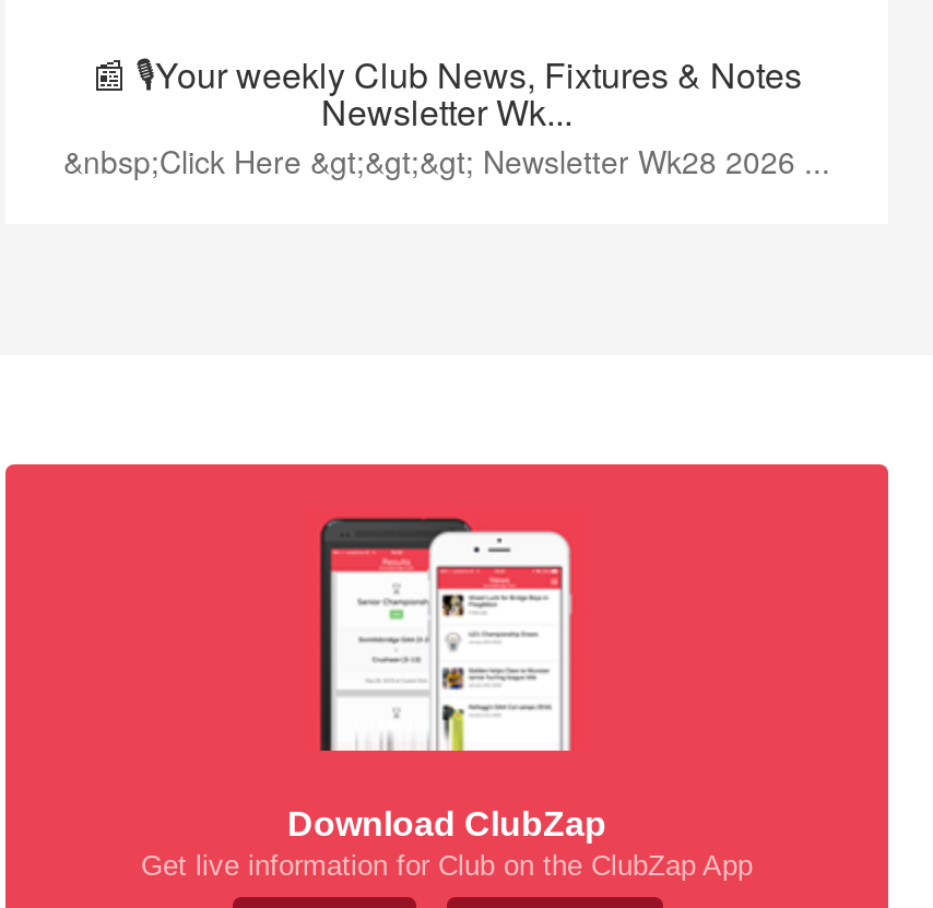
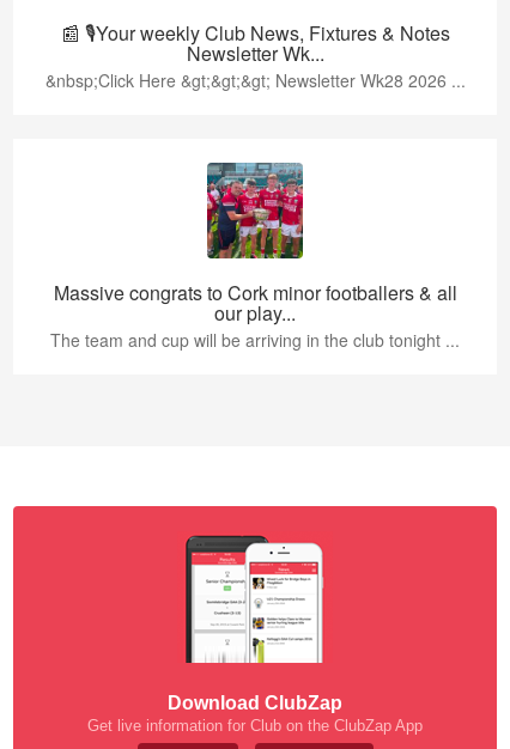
none -> [50,162,460,352] [image] | Massive congrats to Cork minor footballers & all | our play... | The team and cup will be arriving in the club tonight ...

